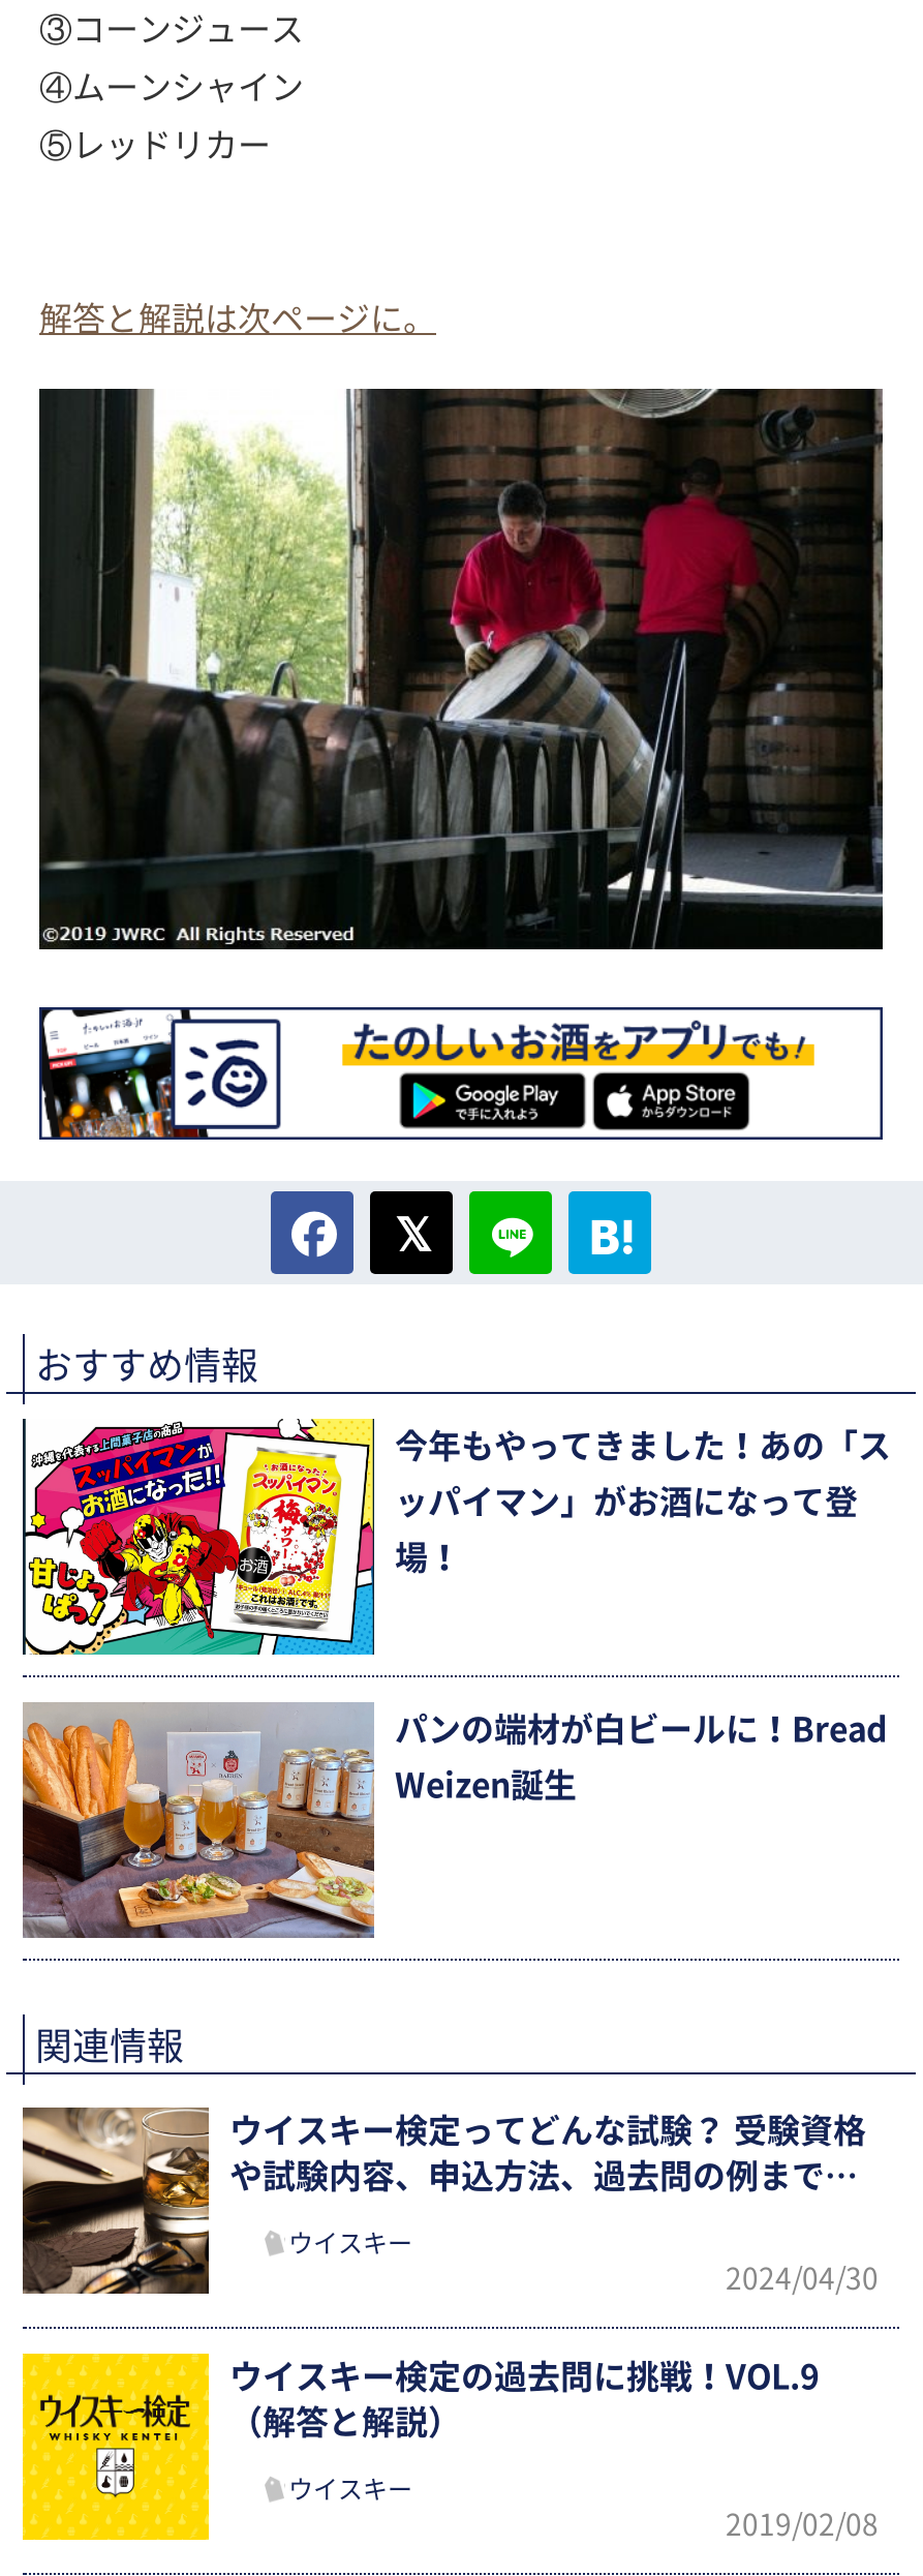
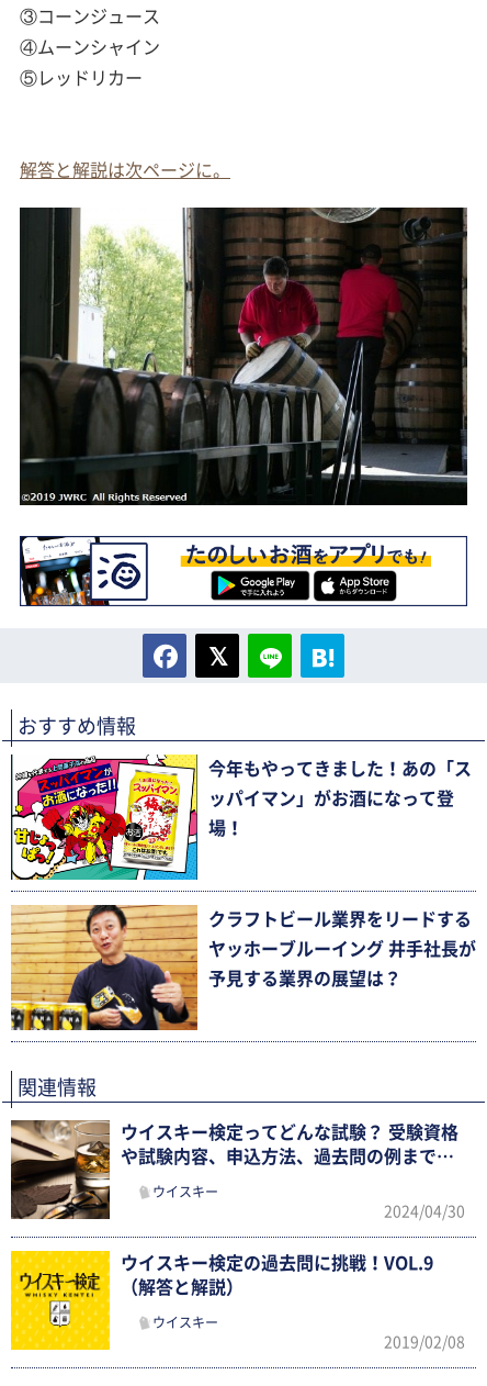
[21,1702,887,1940] [image] | パンの端材が白ビールに！Bread | Weizen誕生 -> [10,904,476,1031] [image] | クラフトビール業界をリードする | ヤッホーブルーイング 井手社長が | 予見する業界の展望は？

